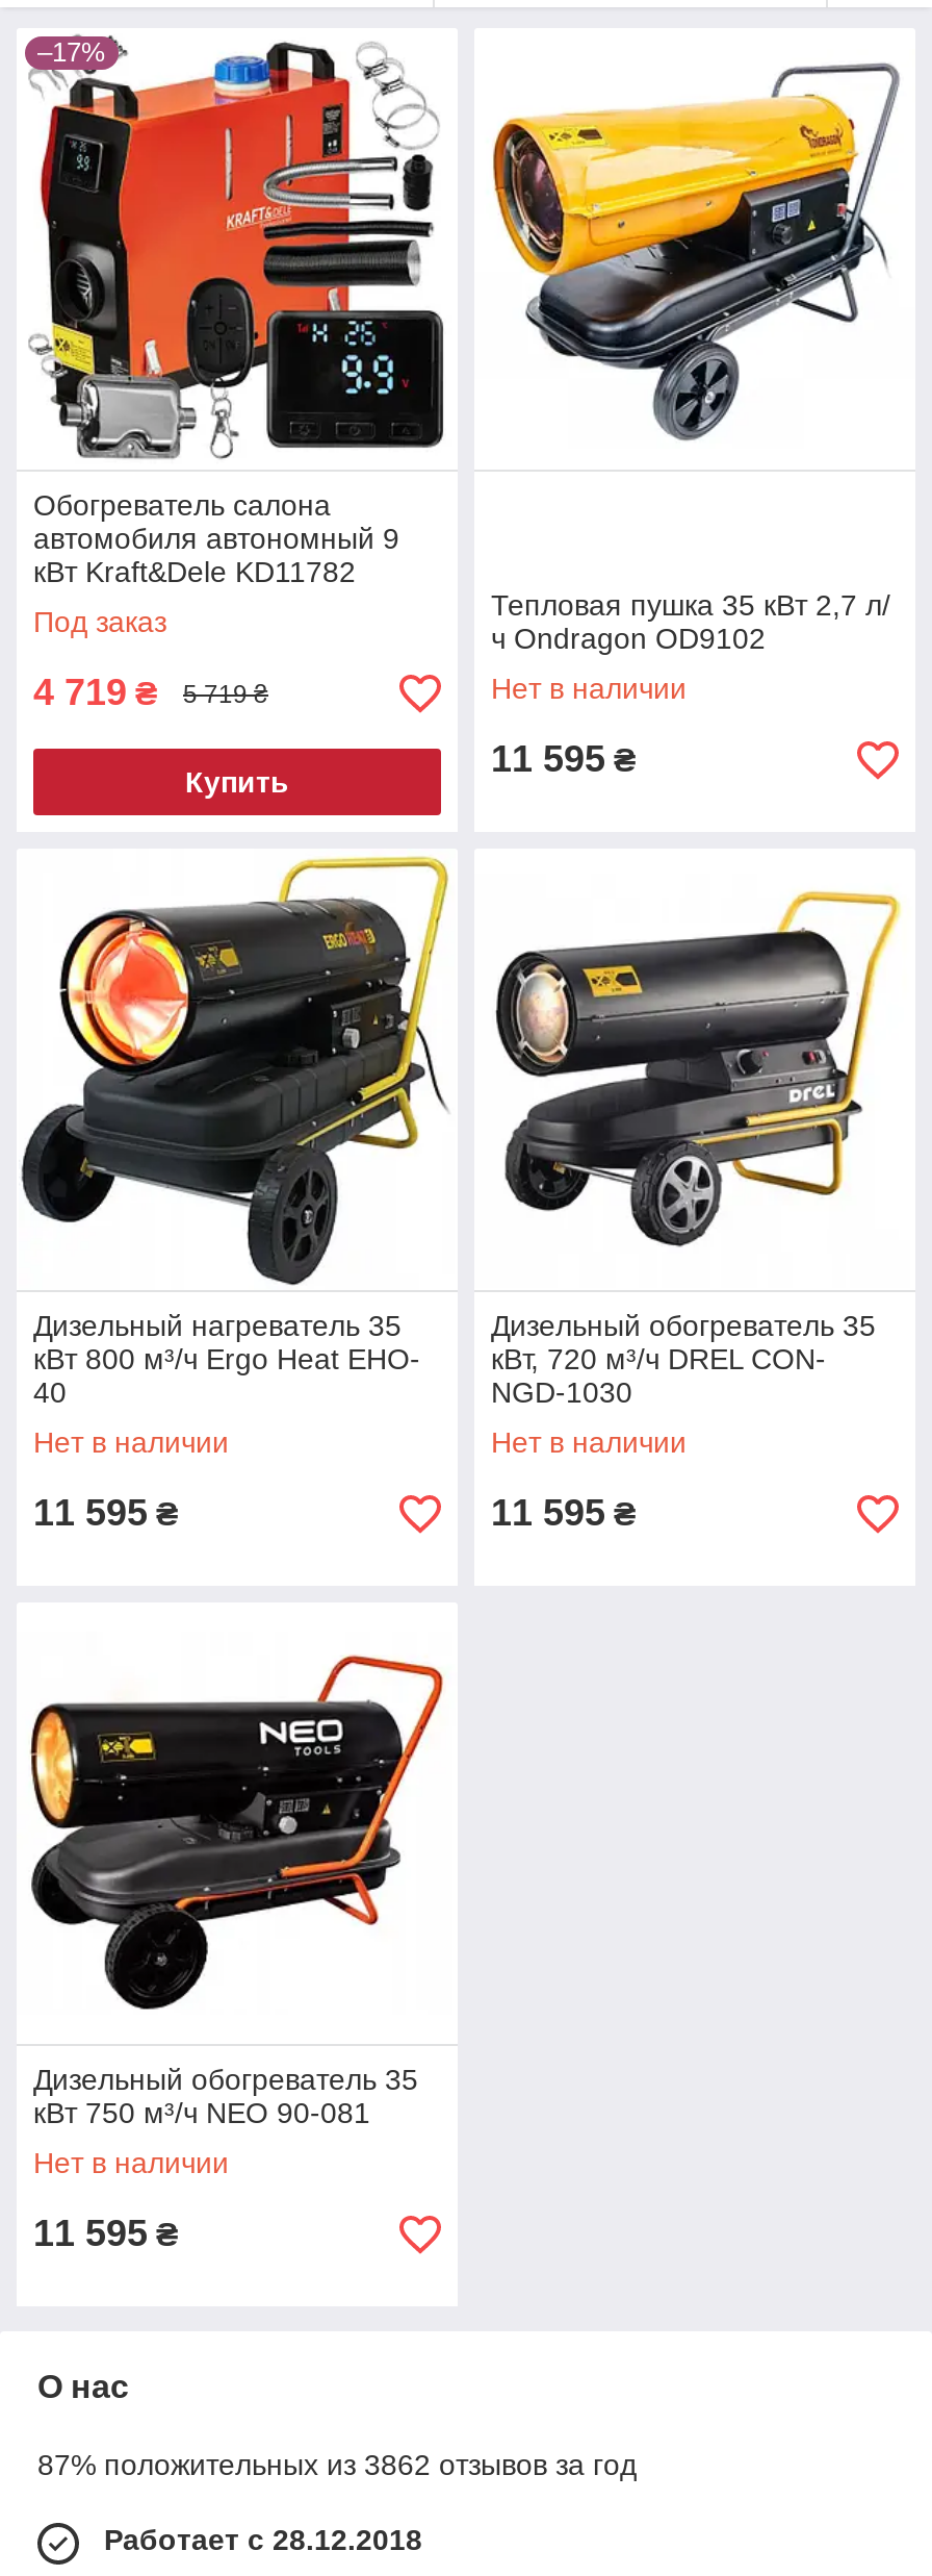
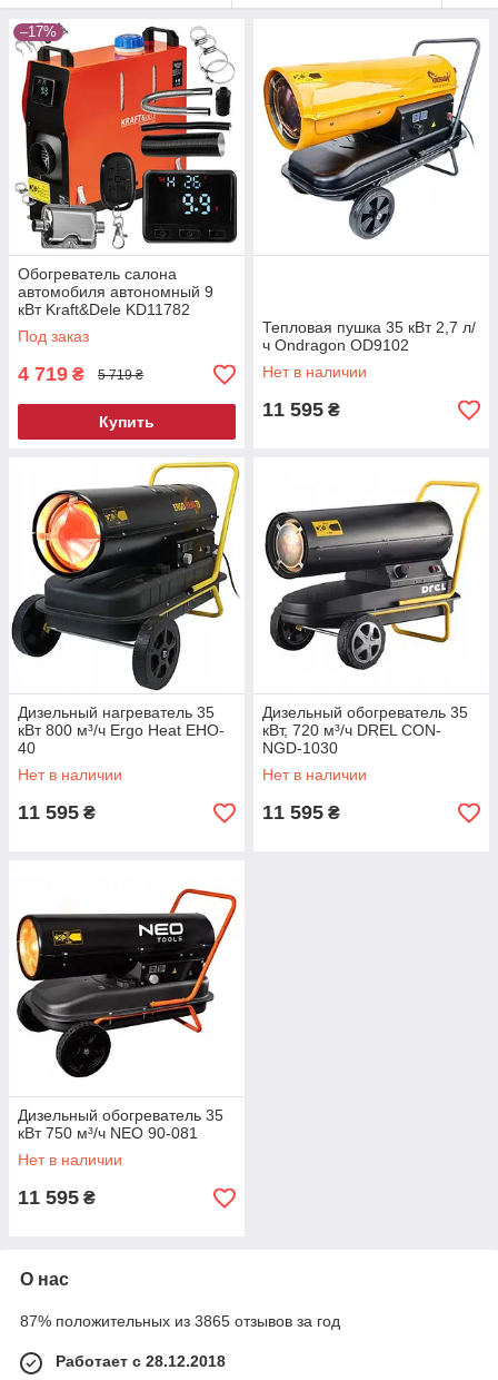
[37,2448,637,2481] 87% положительных из 3862 отзывов за год -> [20,1312,340,1330] 87% положительных из 3865 отзывов за год

